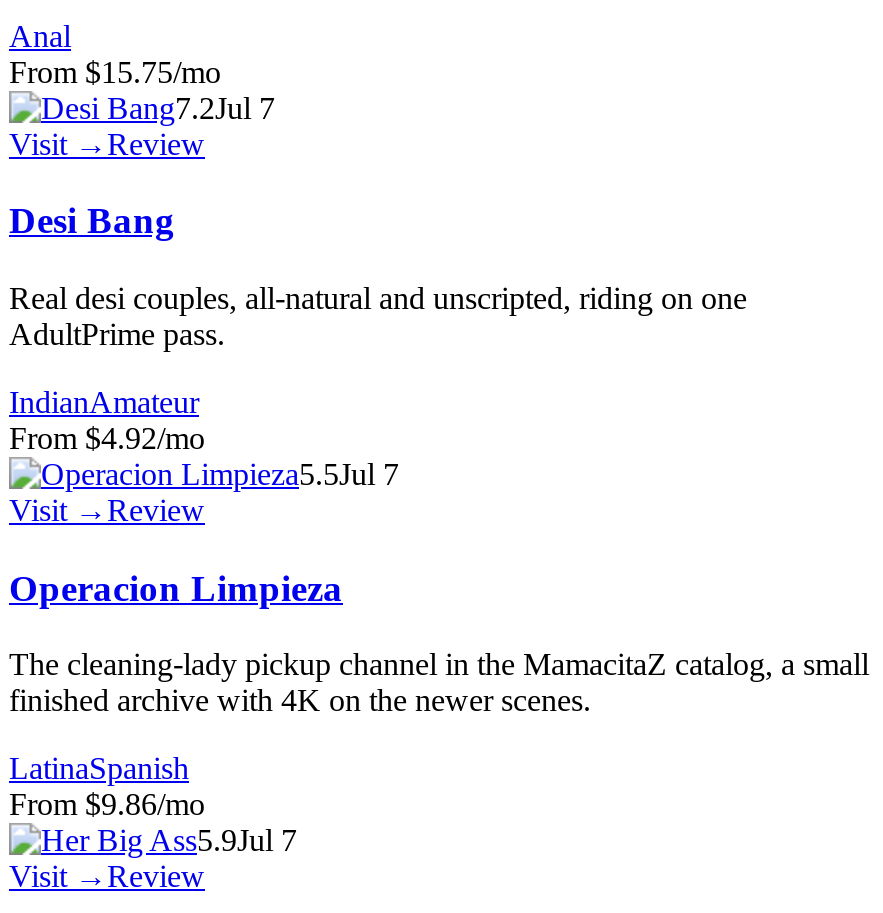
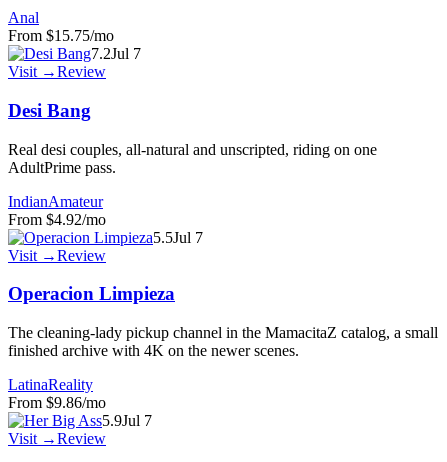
[9,752,189,786] LatinaSpanish -> [8,376,93,393] LatinaReality

